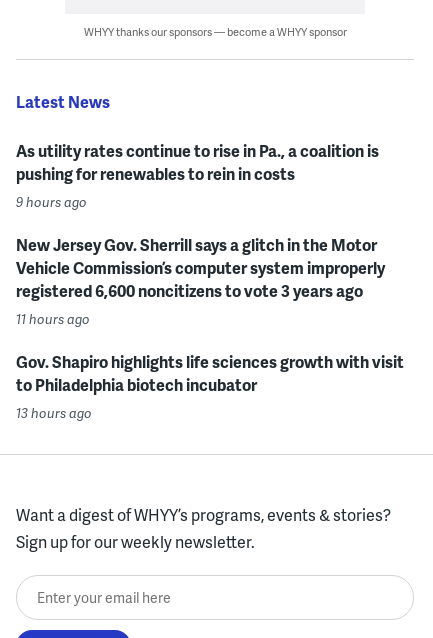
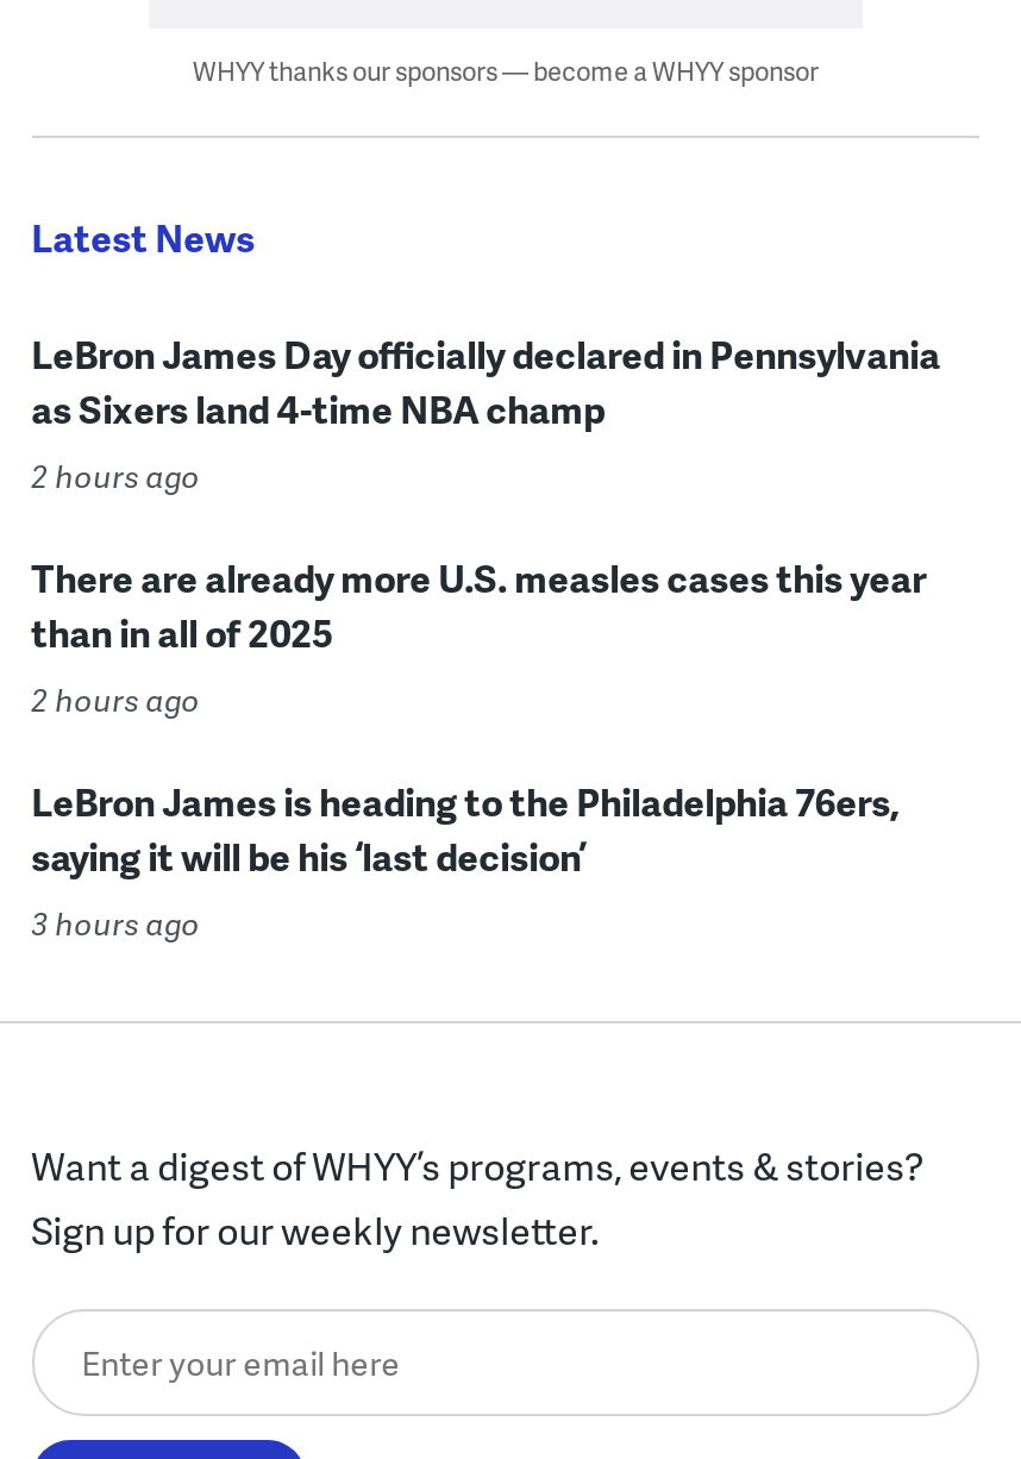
[16,139,379,211] As utility rates continue to rise in Pa., a coalition is | pushing for renewables to rein in costs | 9 hours ago -> [31,326,940,497] LeBron James Day officially declared in Pennsylvania | as Sixers land 4-time NBA champ | 2 hours ago
[16,233,385,328] New Jersey Gov. Sherrill says a glitch in the Motor | Vehicle Commission’s computer system improperly | registered 6,600 noncitizens to vote 3 years ago | 11 hours ago -> [31,550,926,721] There are already more U.S. measles cases this year | than in all of 2025 | 2 hours ago
[16,350,404,422] Gov. Shapiro highlights life sciences growth with visit | to Philadelphia biotech incubator | 13 hours ago -> [31,774,900,945] LeBron James is heading to the Philadelphia 76ers, | saying it will be his ‘last decision’ | 3 hours ago

